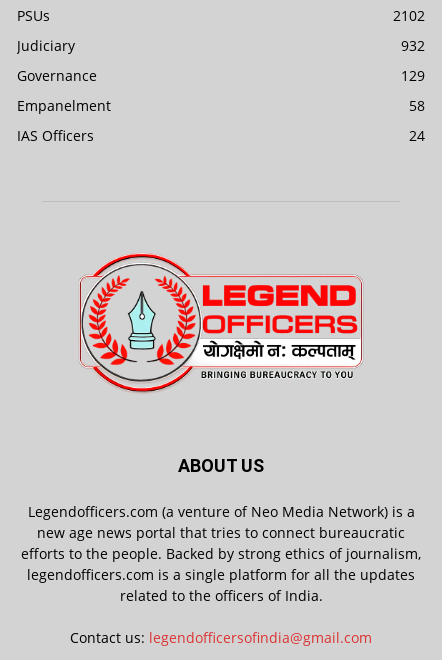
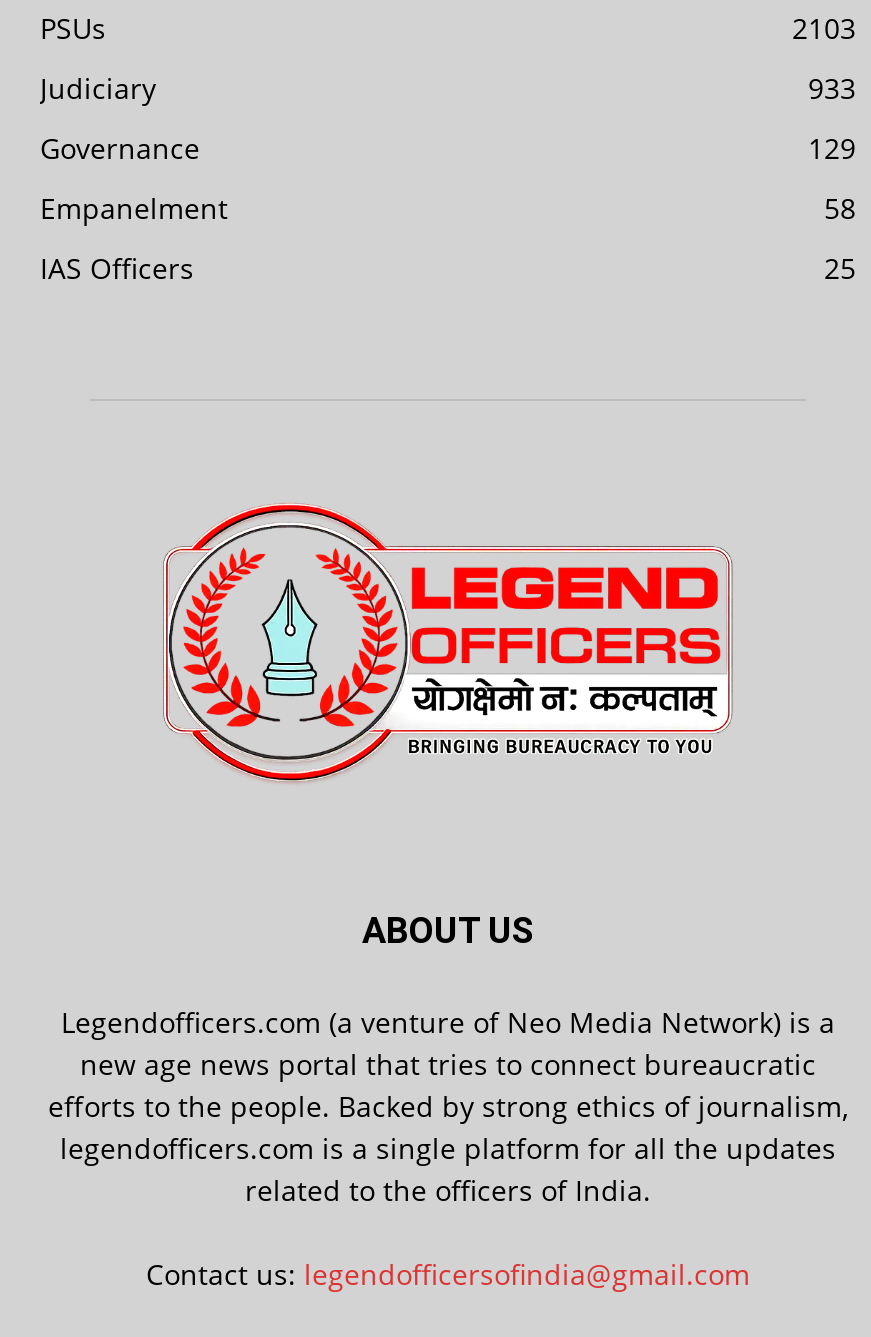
[393,6,425,25] 2102 -> [792,9,856,47] 2103
[401,36,425,55] 932 -> [808,69,856,107] 933
[409,126,425,145] 24 -> [824,249,856,287] 25

